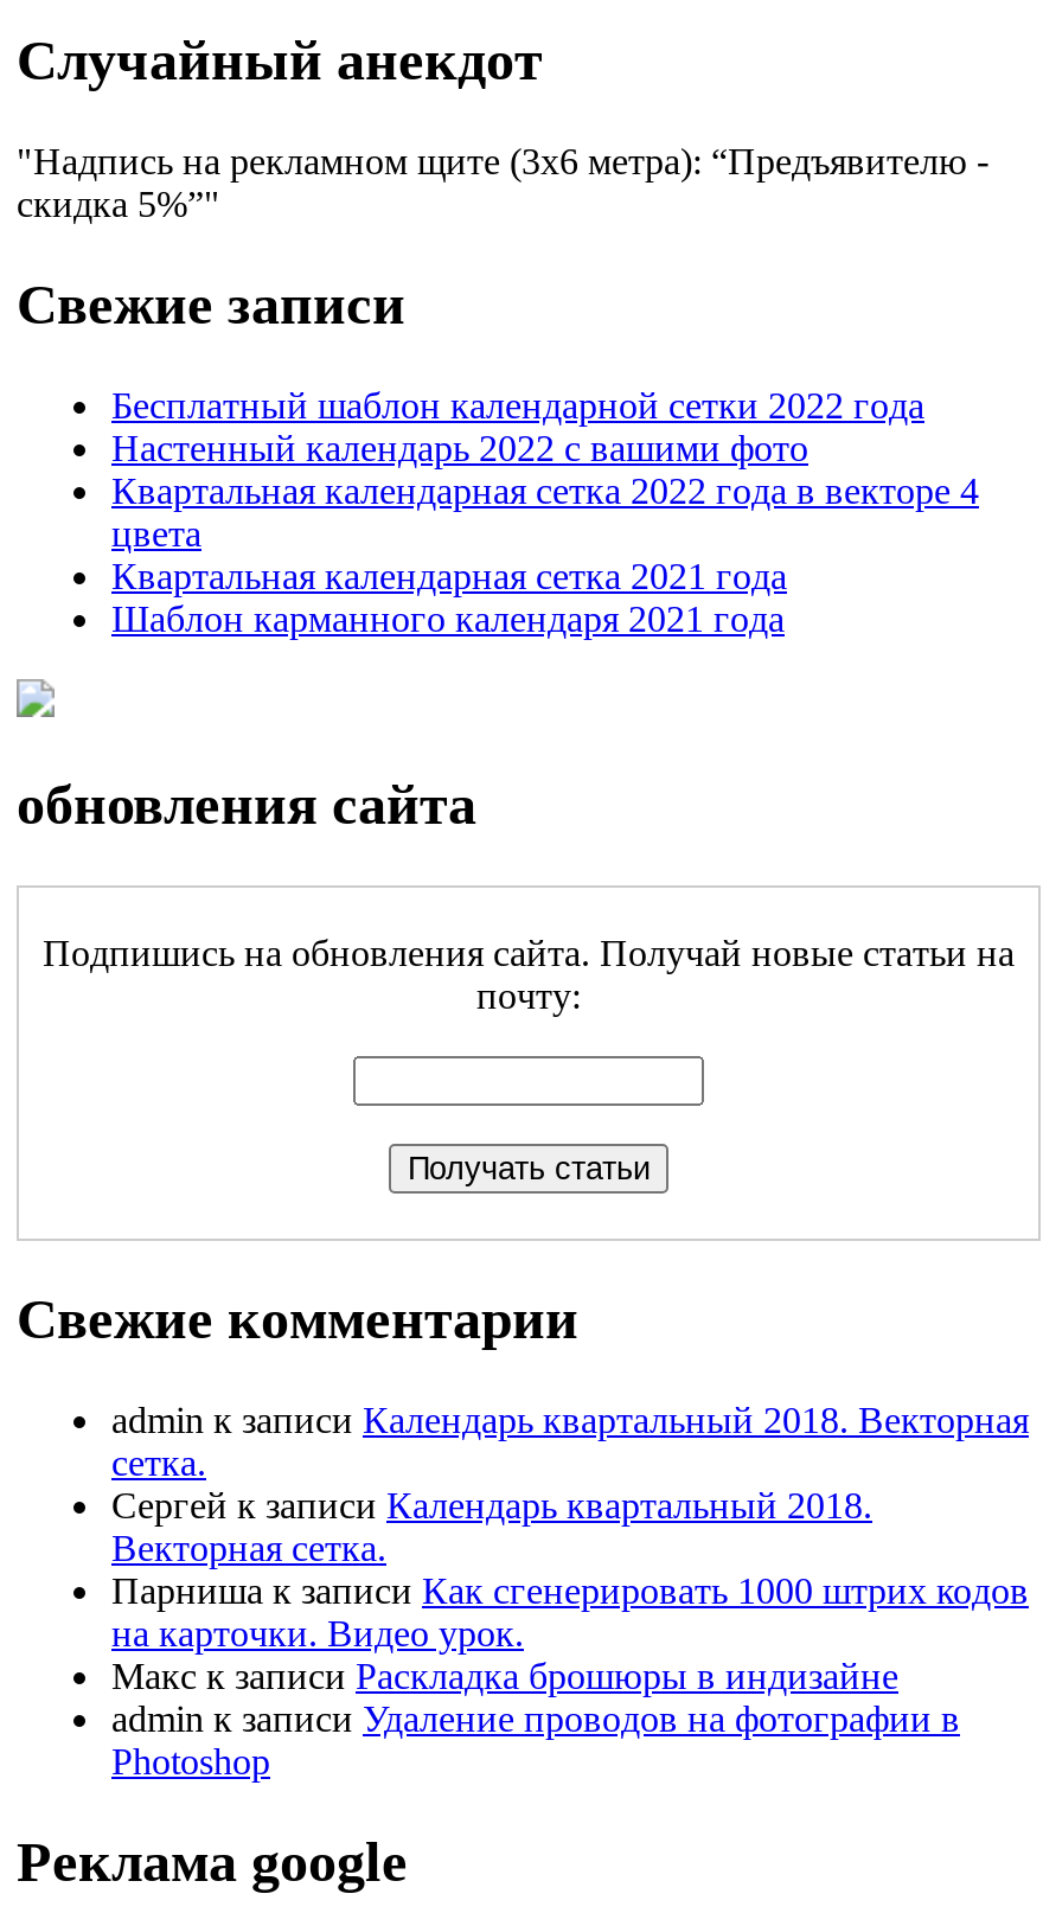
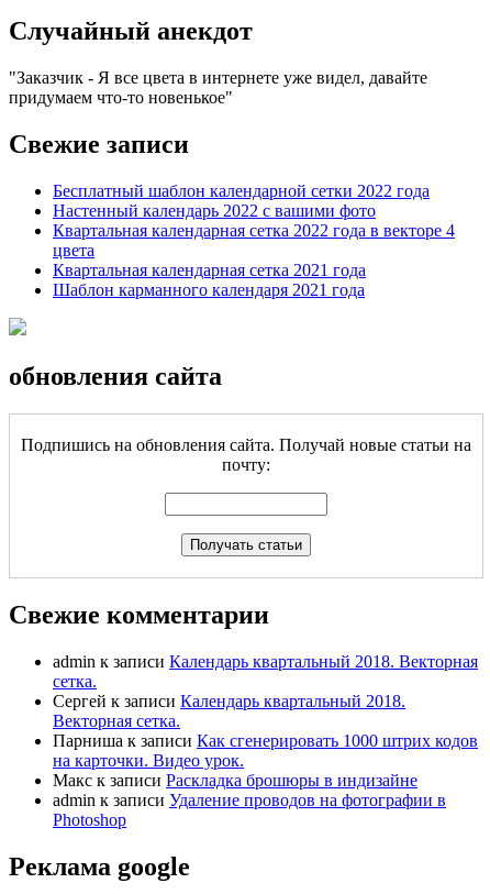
[17,142,988,225] Надпись на рекламном щите (3х6 метра): “Предъявителю - | скидка 5%” -> [9,69,427,107] Заказчик - Я все цвета в интернете уже видел, давайте | придумаем что-то новенькое

